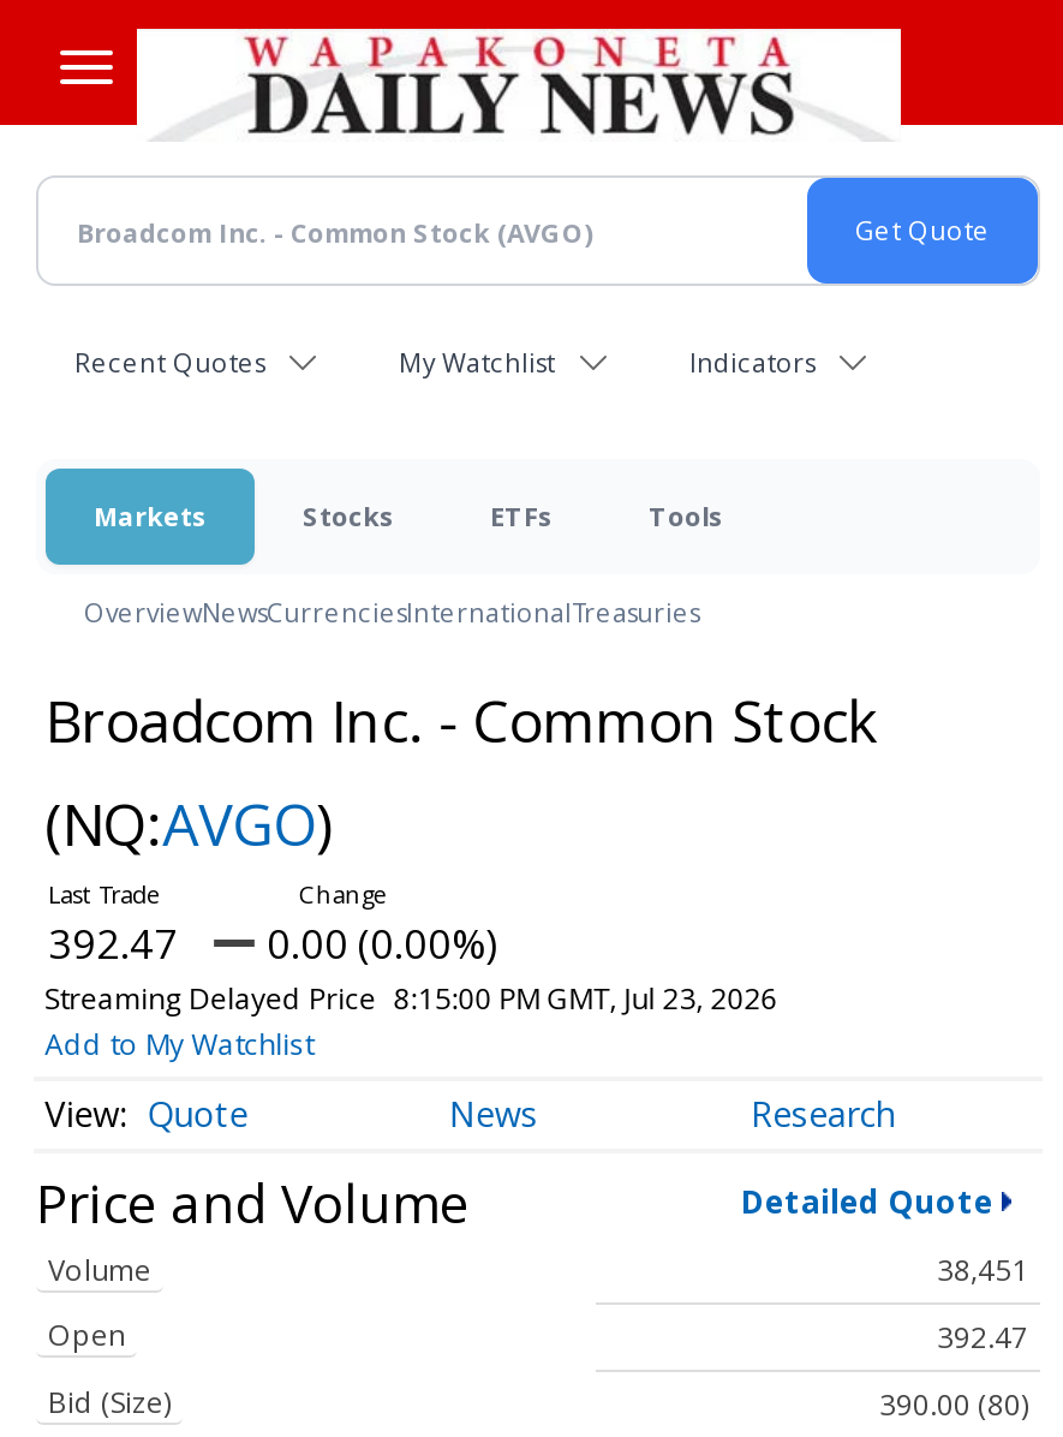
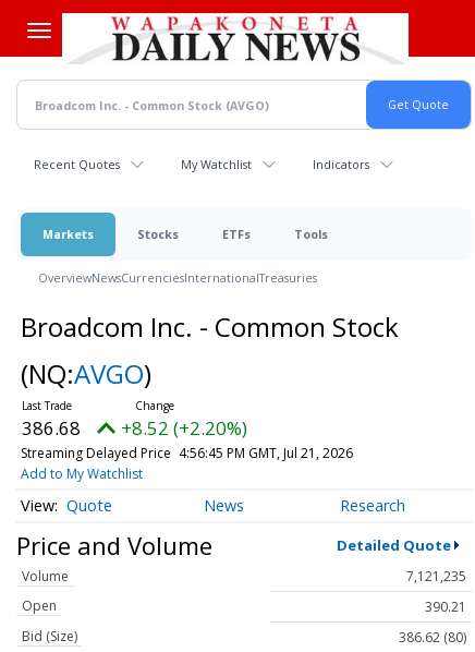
[48,916,178,971] 392.47 -> [22,415,81,440] 386.68
[267,916,497,971] 0.00 (0.00%) -> [121,415,247,440] +8.52 (+2.20%)
[45,978,778,1019] Streaming Delayed Price 8:15:00 PM GMT, Jul 23, 2026 -> [20,444,353,462] Streaming Delayed Price 4:56:45 PM GMT, Jul 21, 2026
[937,1251,1028,1291] 38,451 -> [406,567,466,586] 7,121,235
[937,1318,1028,1359] 392.47 -> [425,598,466,616] 390.21
[879,1385,1028,1426] 390.00 (80) -> [399,628,466,647] 386.62 (80)

